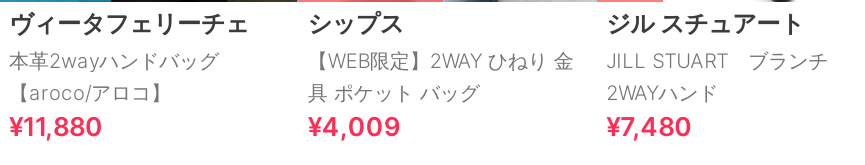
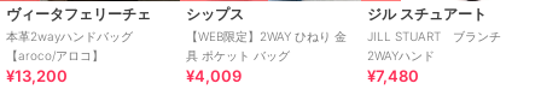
[9,110,103,142] ¥11,880 -> [6,66,68,85] ¥13,200

